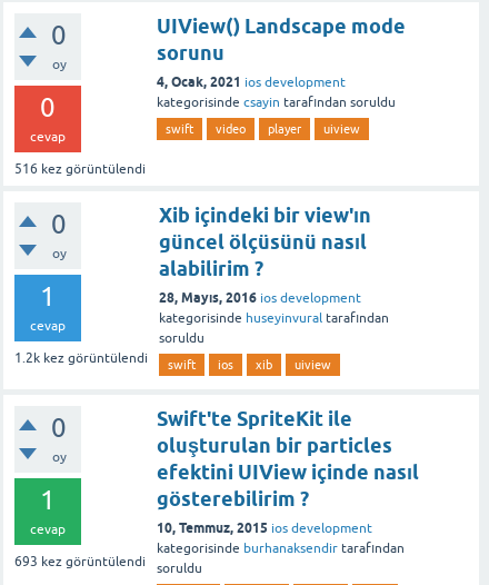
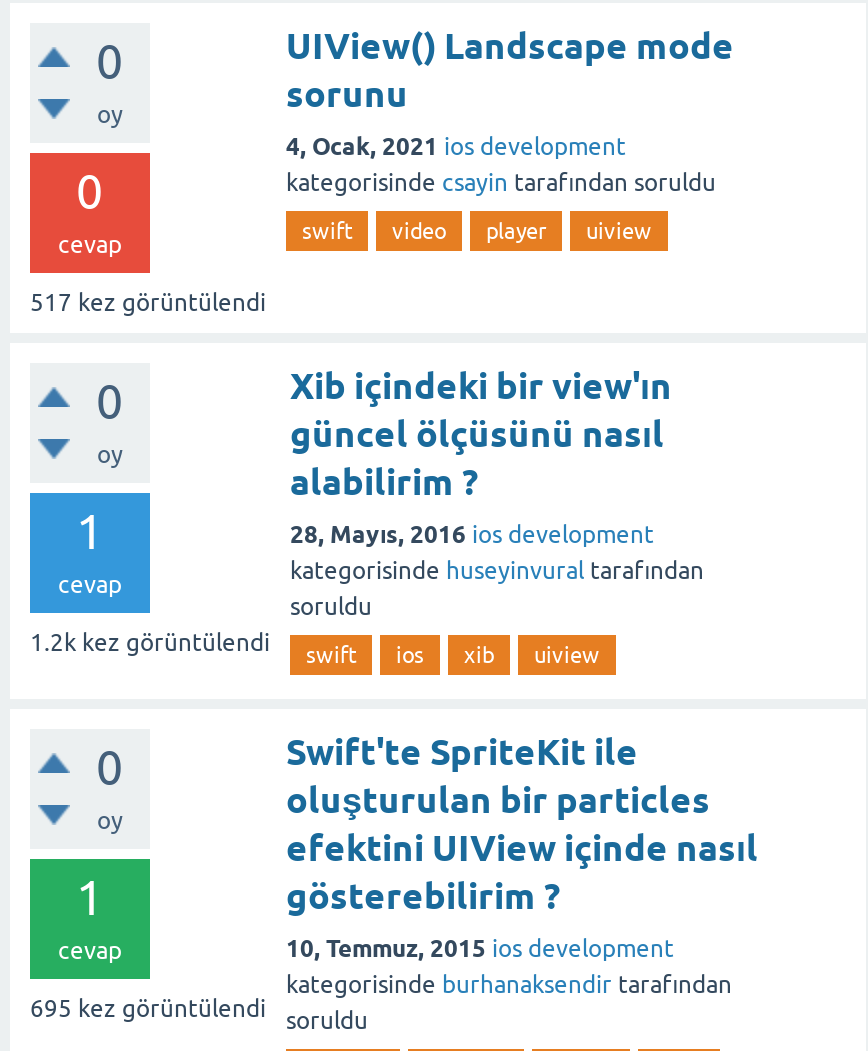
[14,161,146,177] 516 kez görüntülendi -> [30,289,266,317] 517 kez görüntülendi
[14,554,146,569] 693 kez görüntülendi -> [30,995,266,1023] 695 kez görüntülendi

